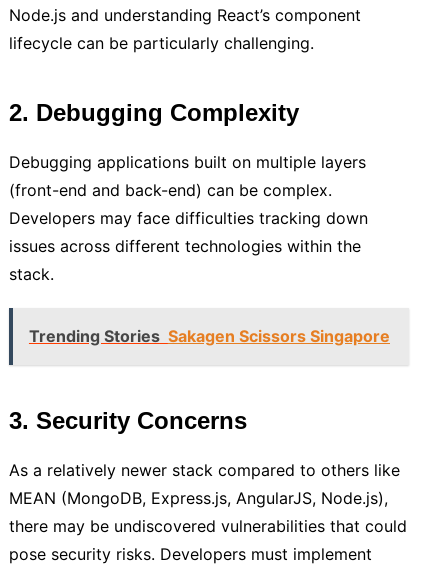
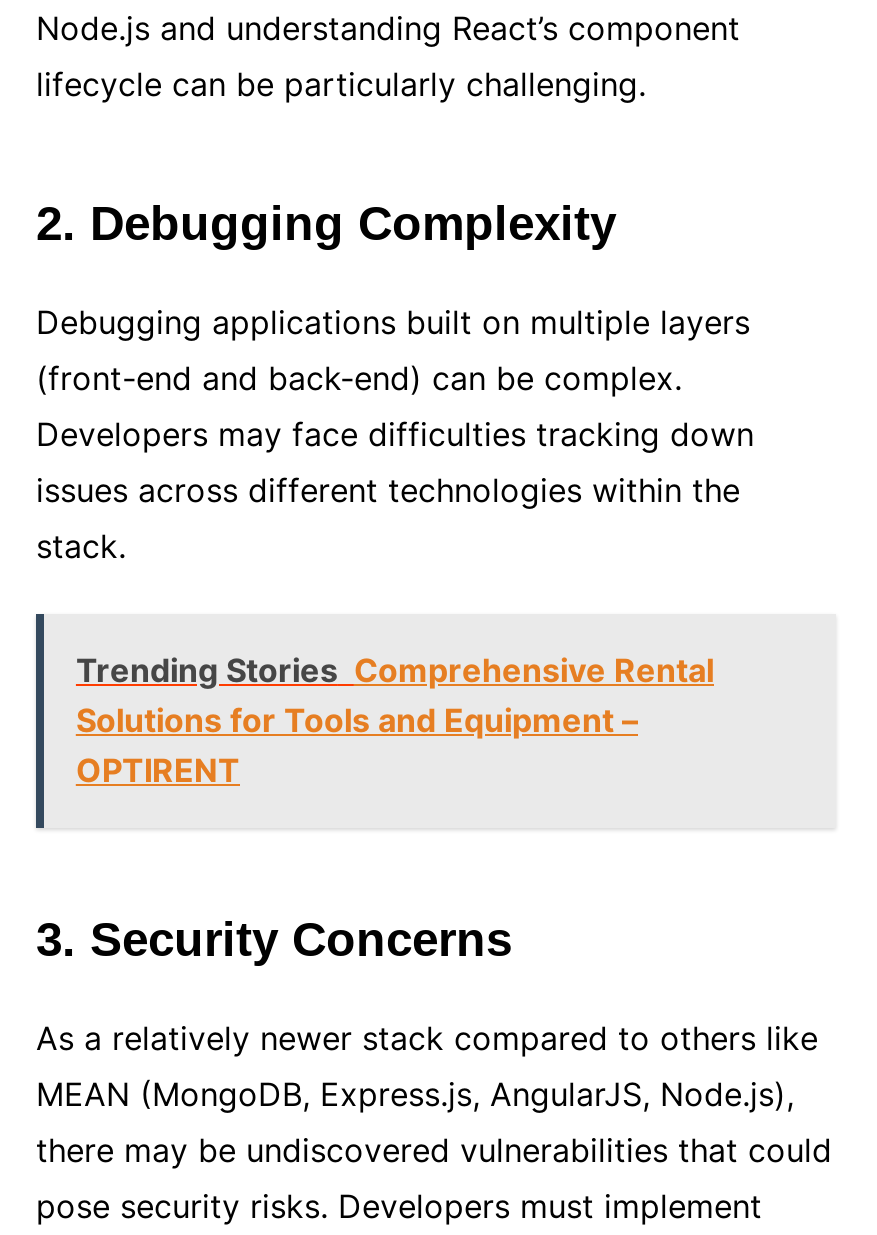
[29,326,390,346] Trending Stories Sakagen Scissors Singapore -> [76,651,714,791] Trending Stories Comprehensive Rental | Solutions for Tools and Equipment – | OPTIRENT

